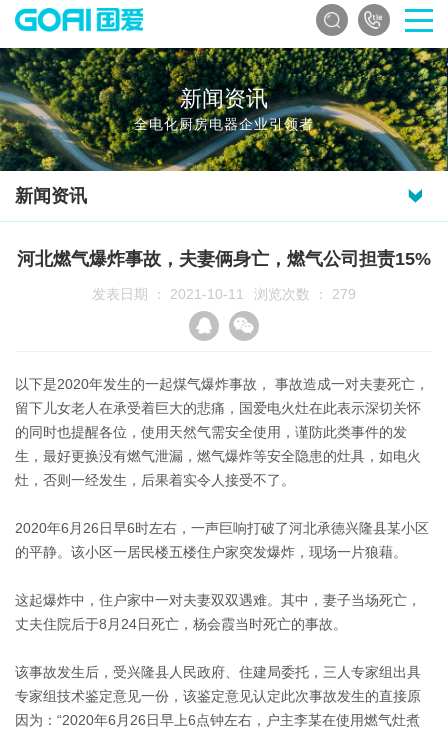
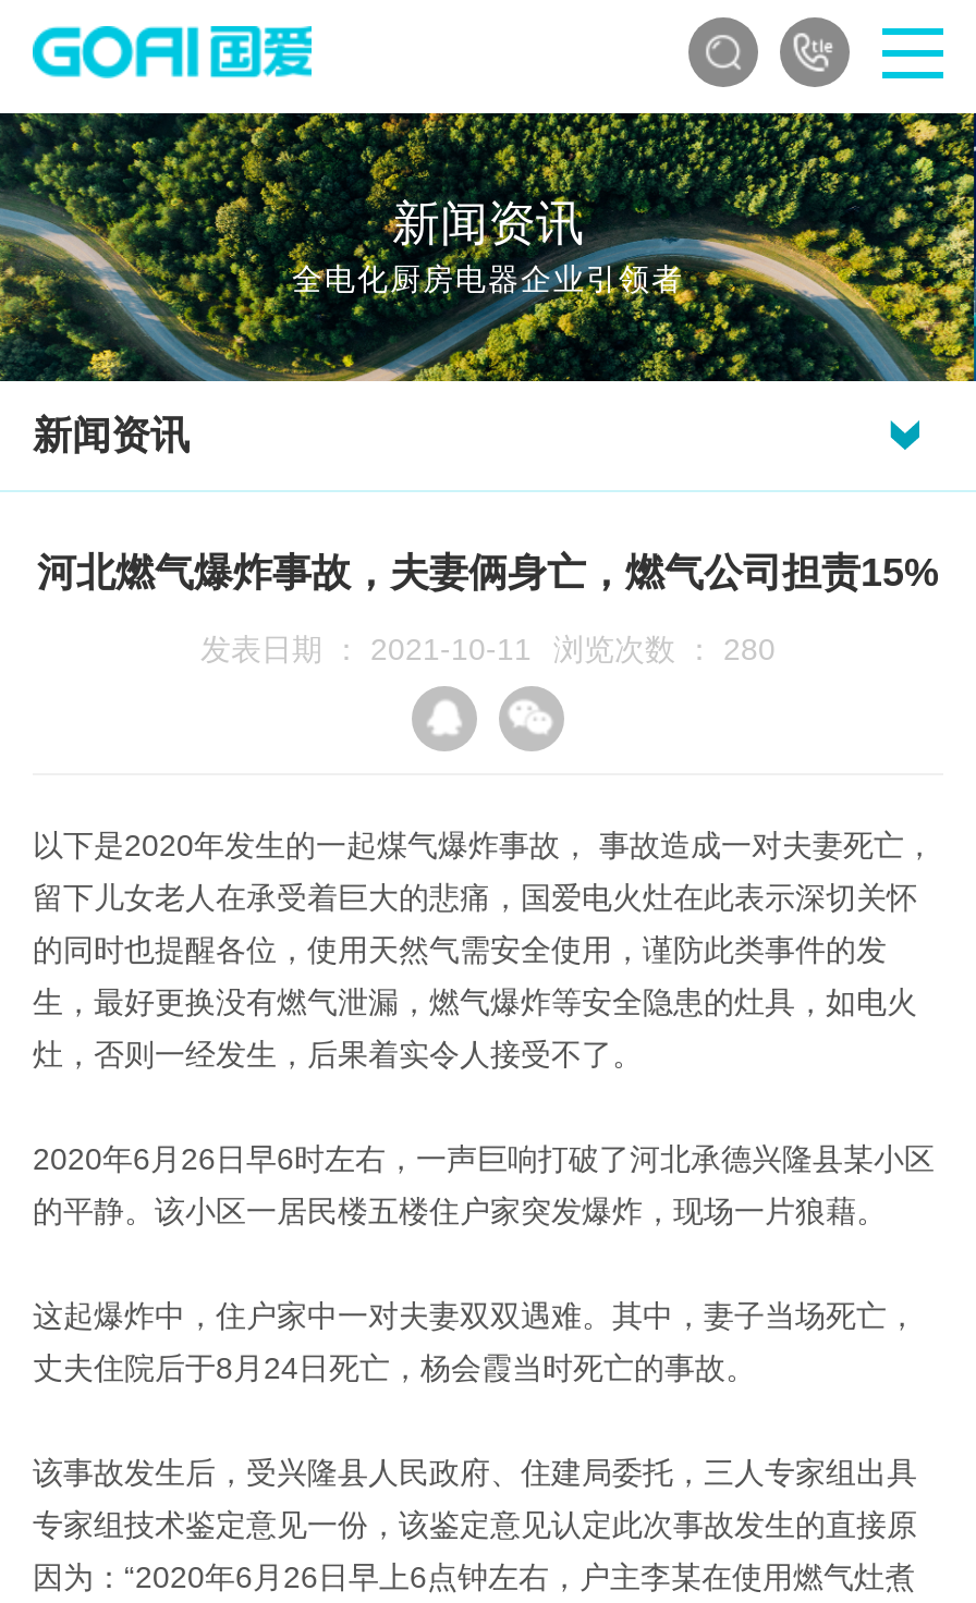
[92,285,356,301] 发表日期 ： 2021-10-11 浏览次数 ：279 -> [200,631,776,665] 发表日期 ： 2021-10-11 浏览次数 ：280

